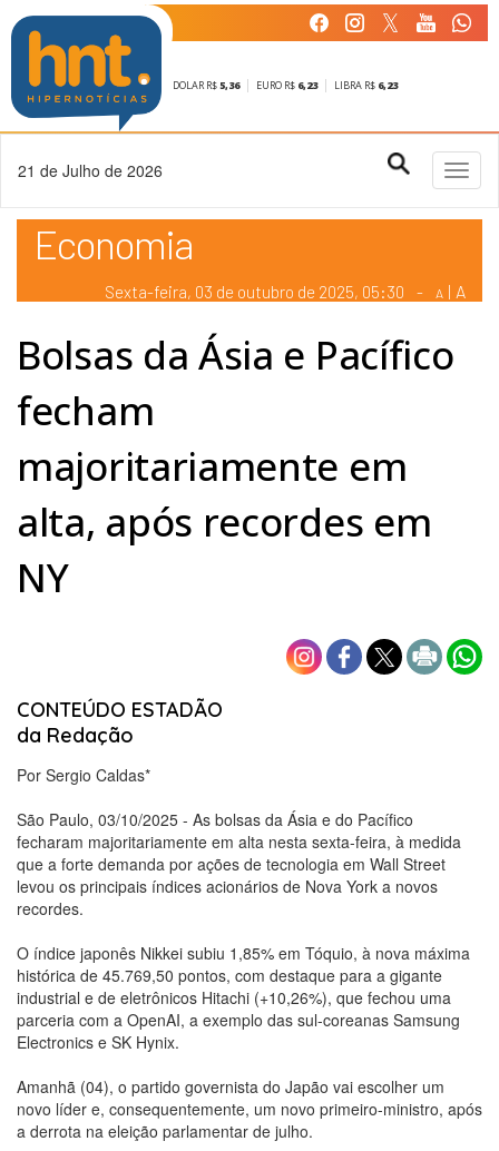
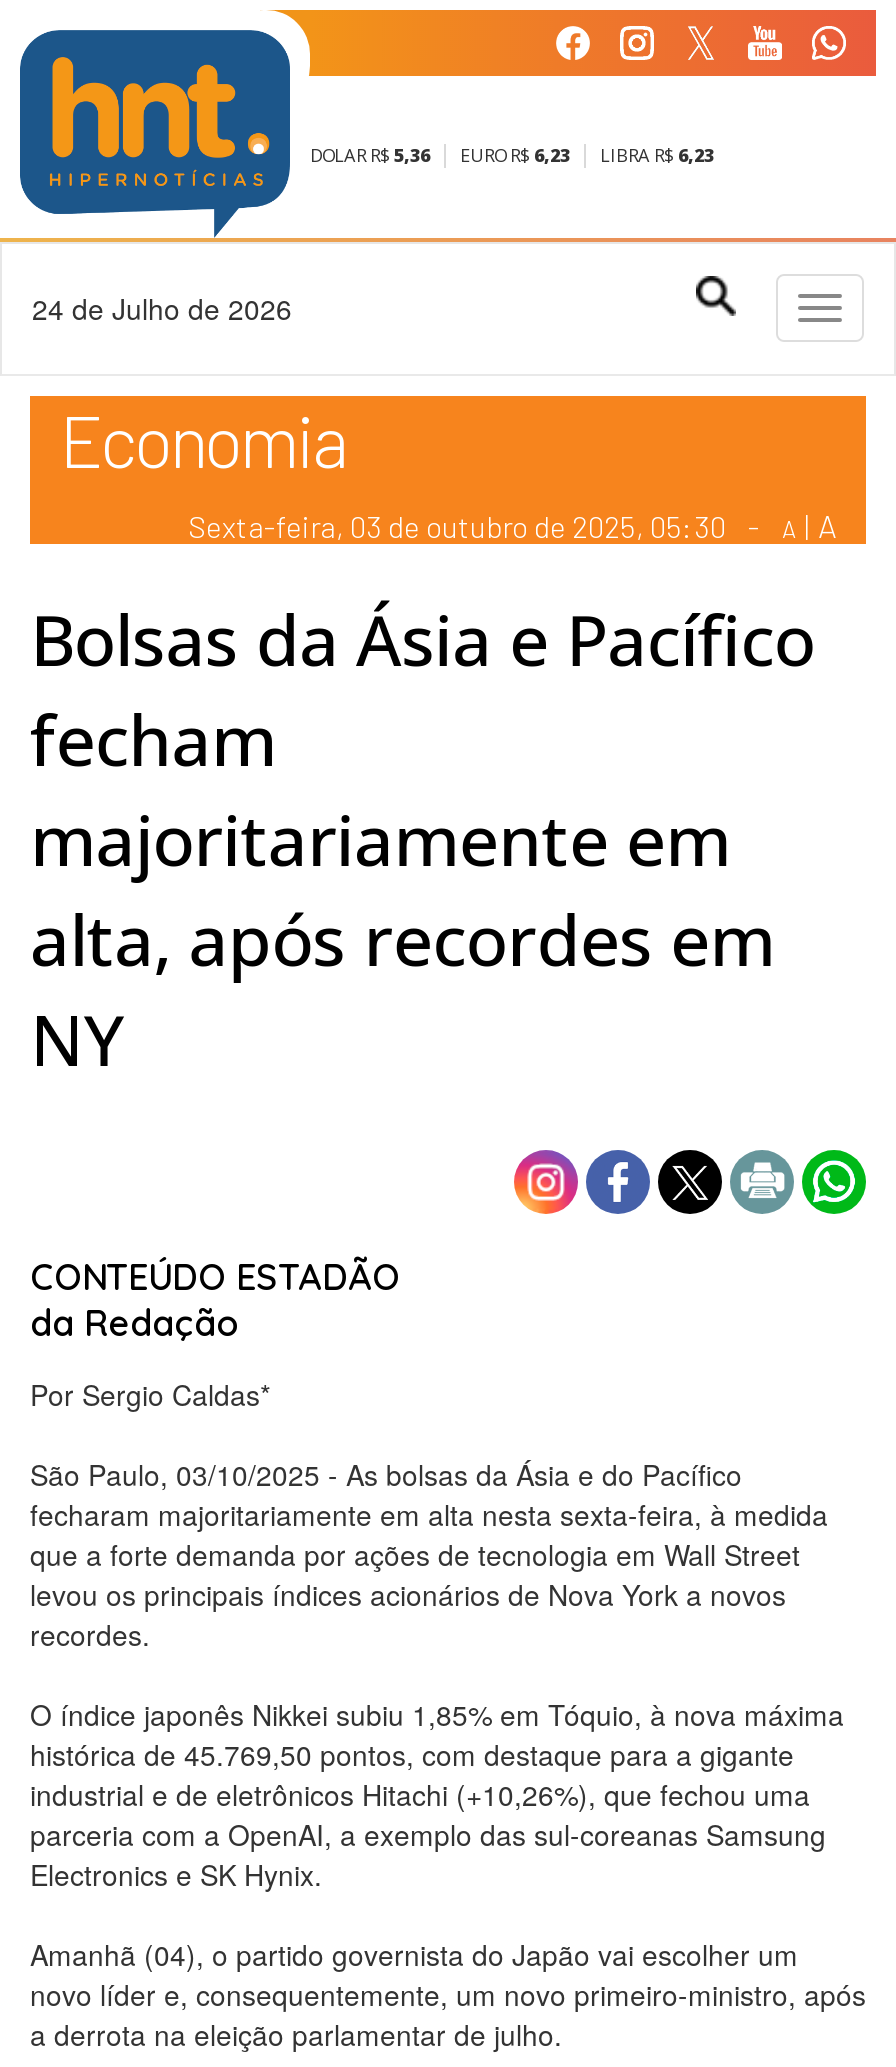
[18,159,163,181] 21 de Julho de 2026 -> [32,288,292,328] 24 de Julho de 2026

